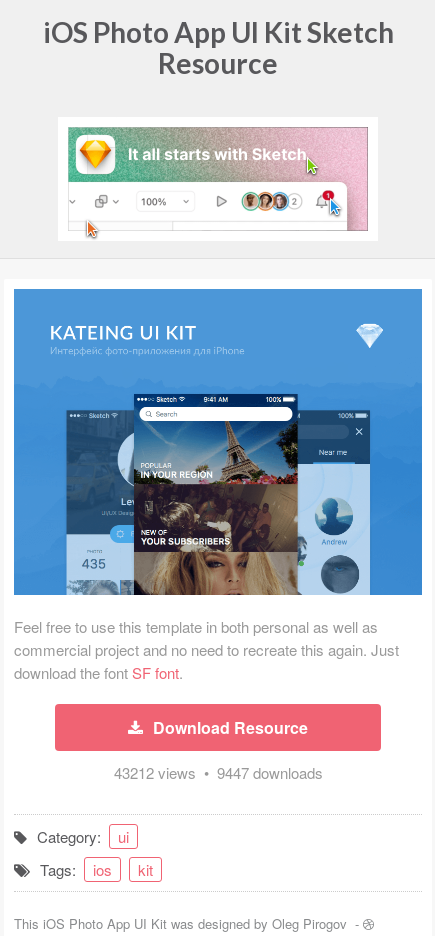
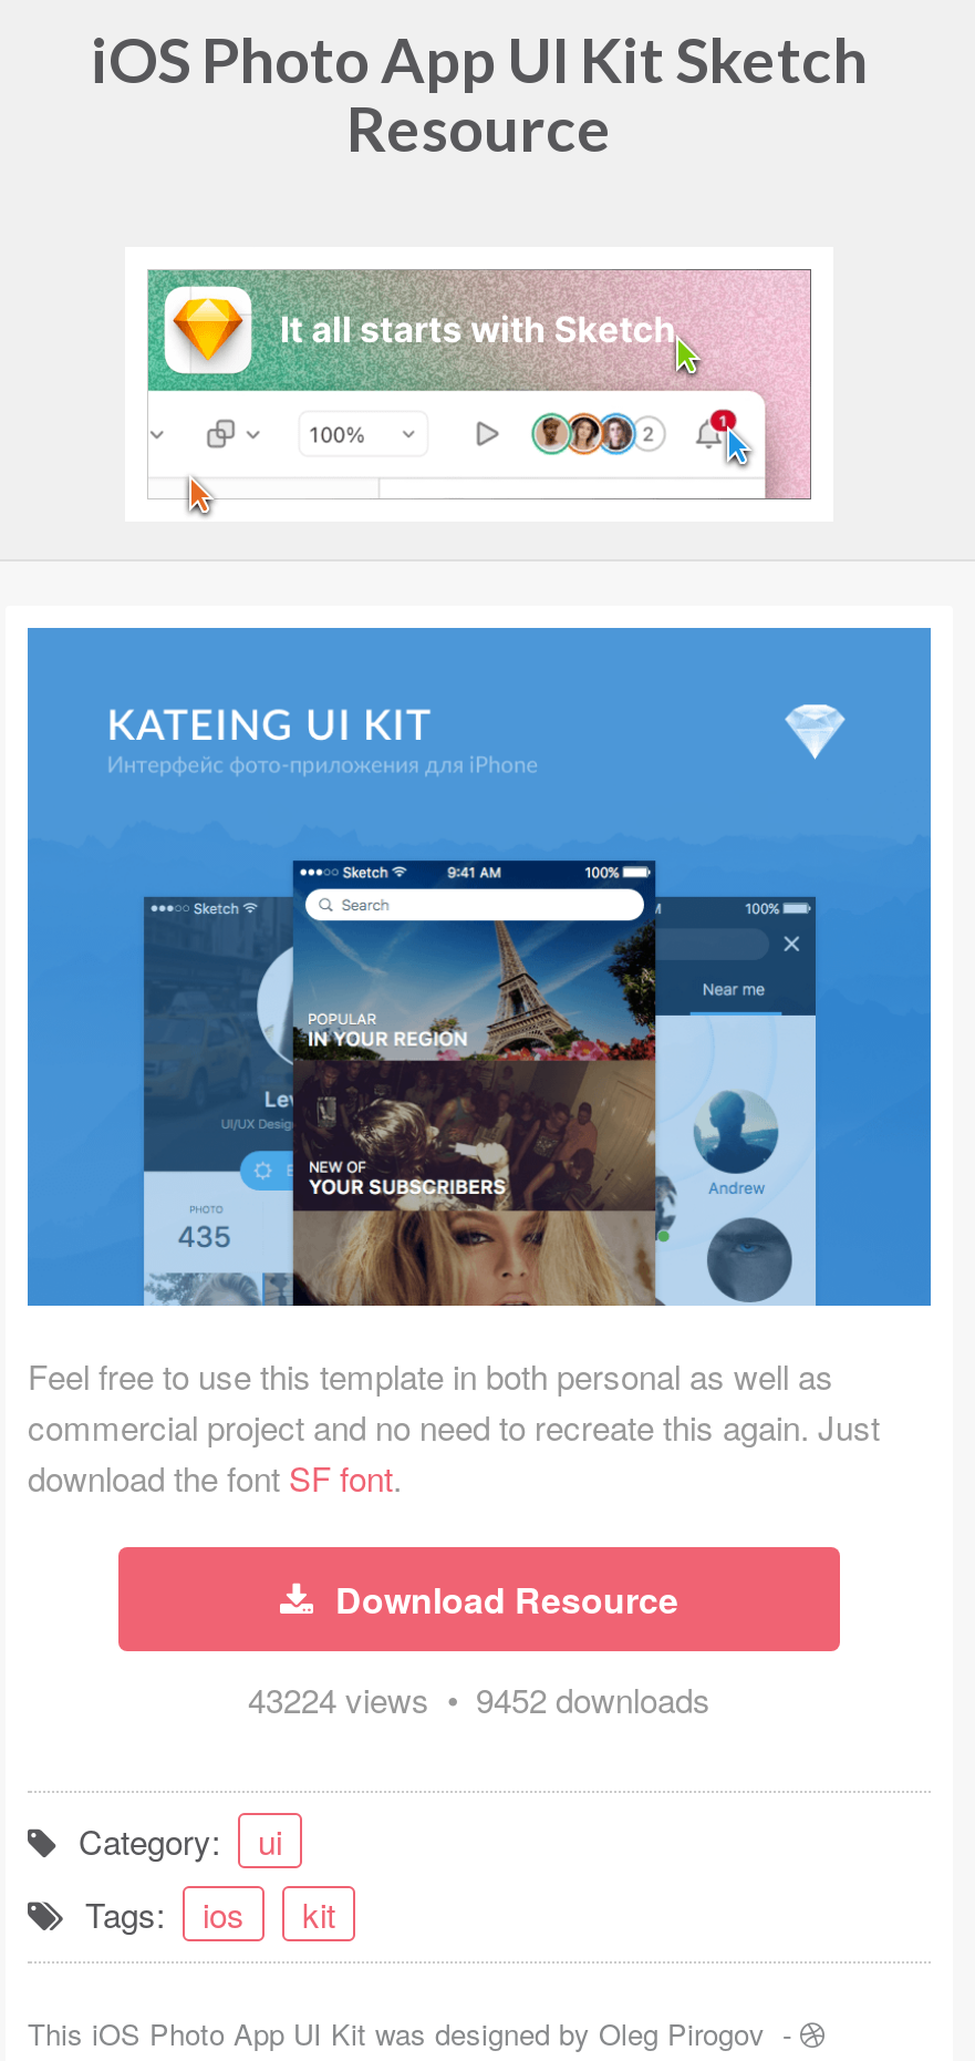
[113,762,322,783] 43212 views • 9447 downloads -> [248,1676,710,1722] 43224 views • 9452 downloads

